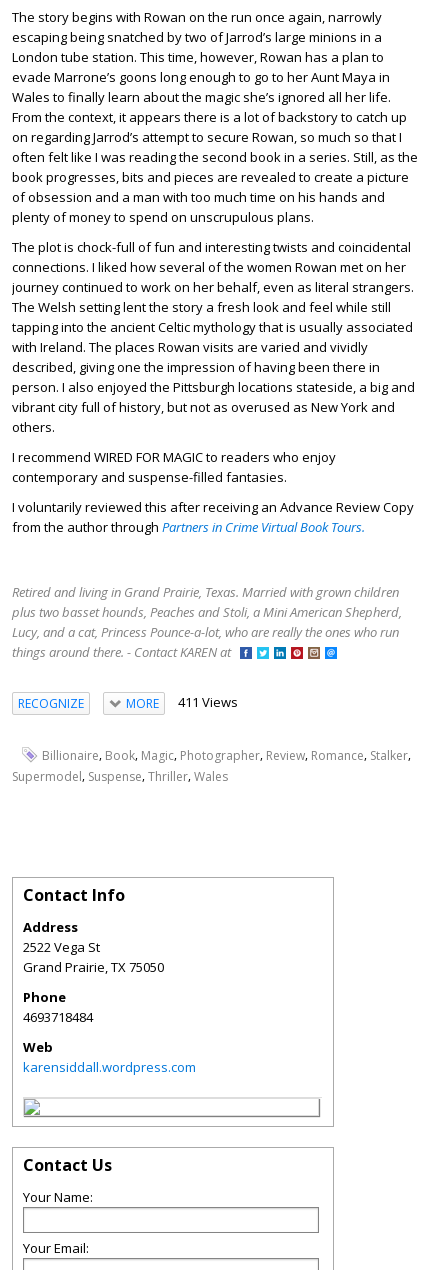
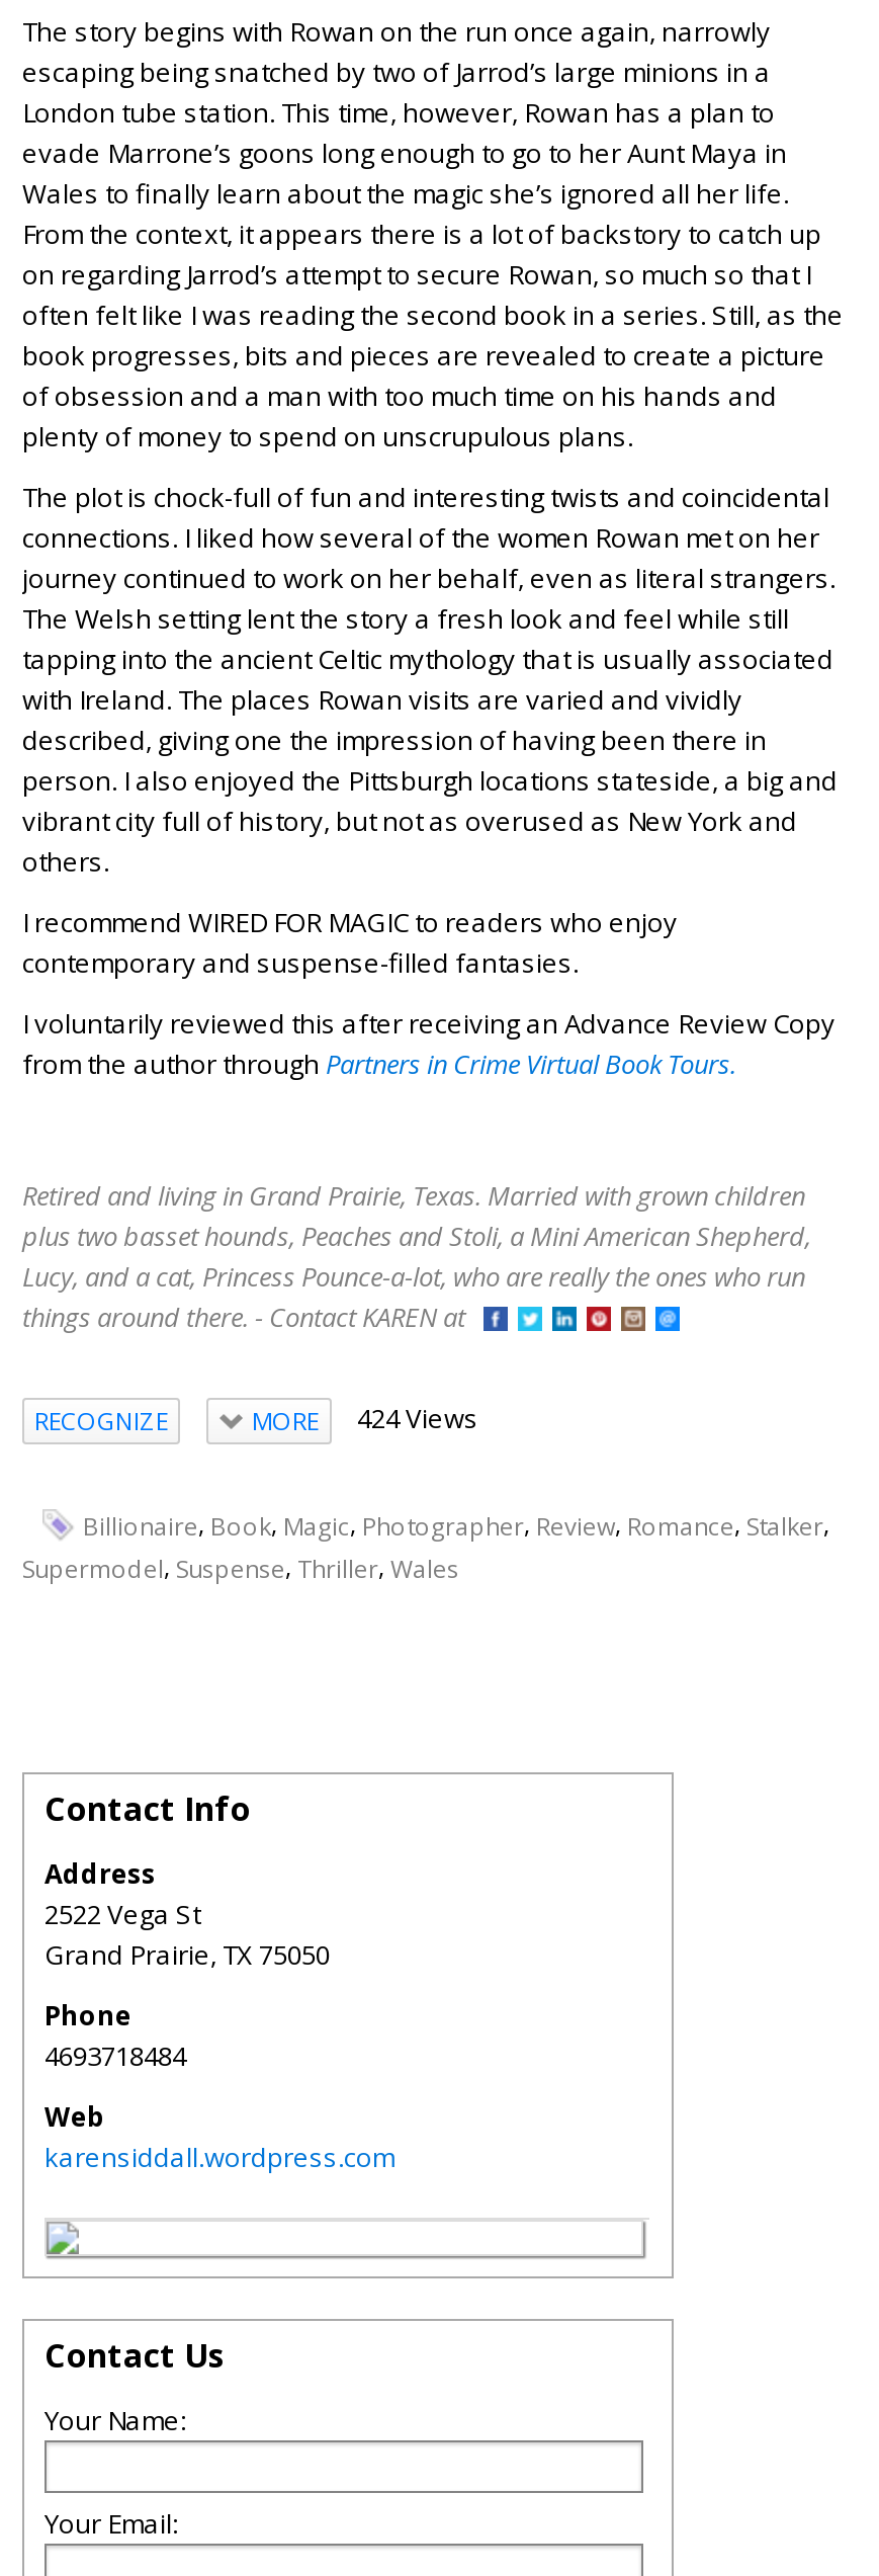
[125,693,237,712] MORE 411 Views -> [252,1400,478,1438] MORE 424 Views

